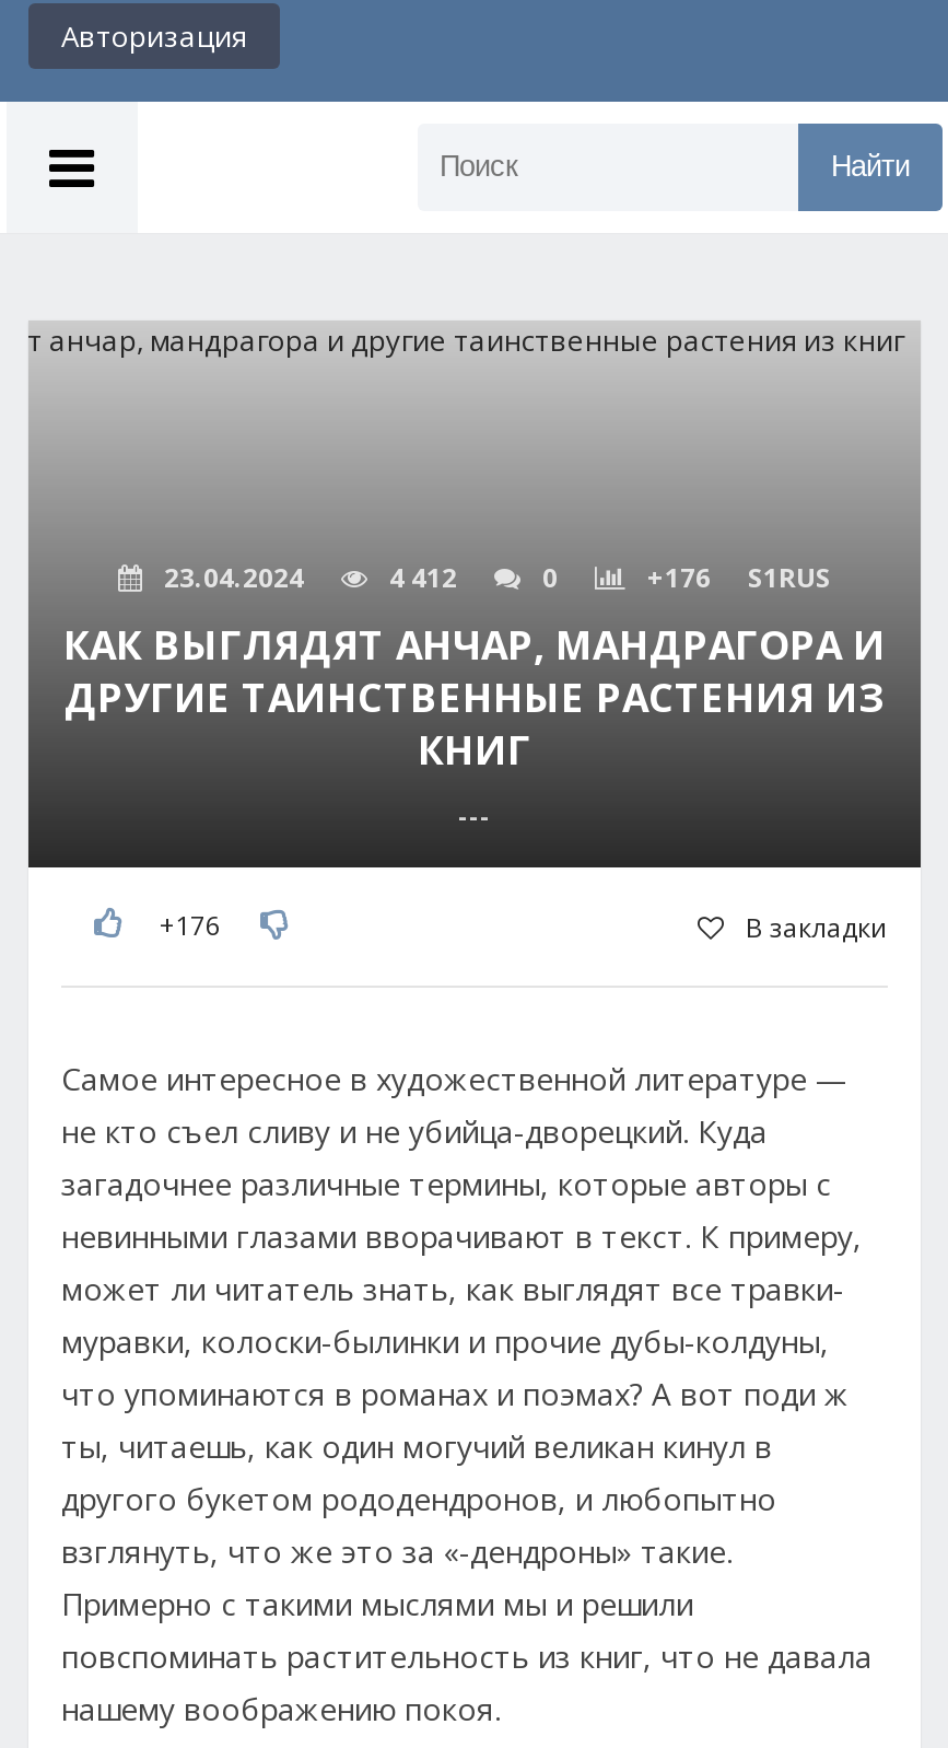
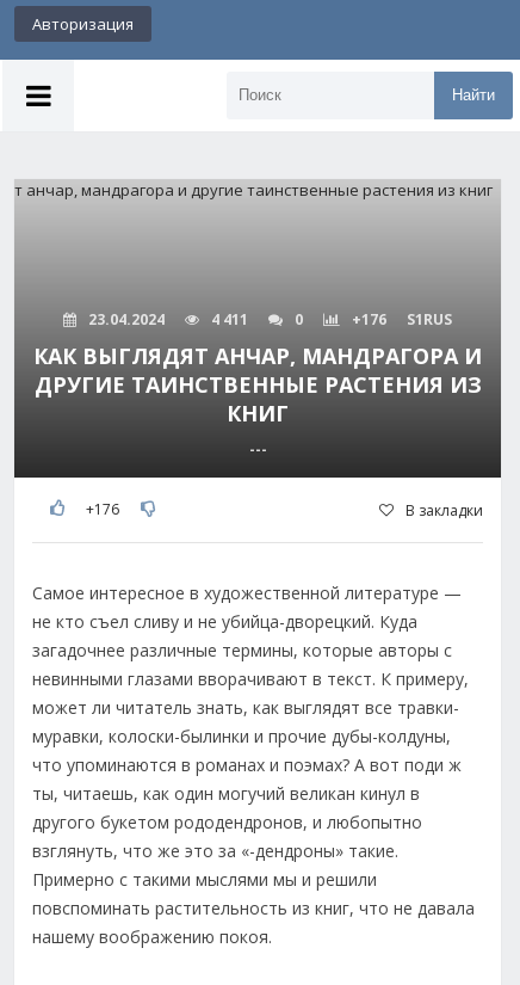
[389,559,457,596] 4 412 -> [211,309,248,330] 4 411

